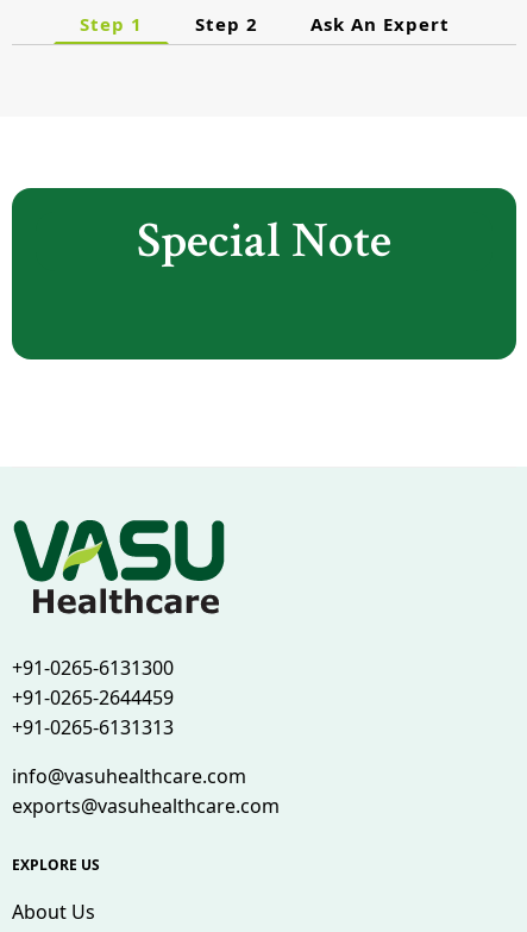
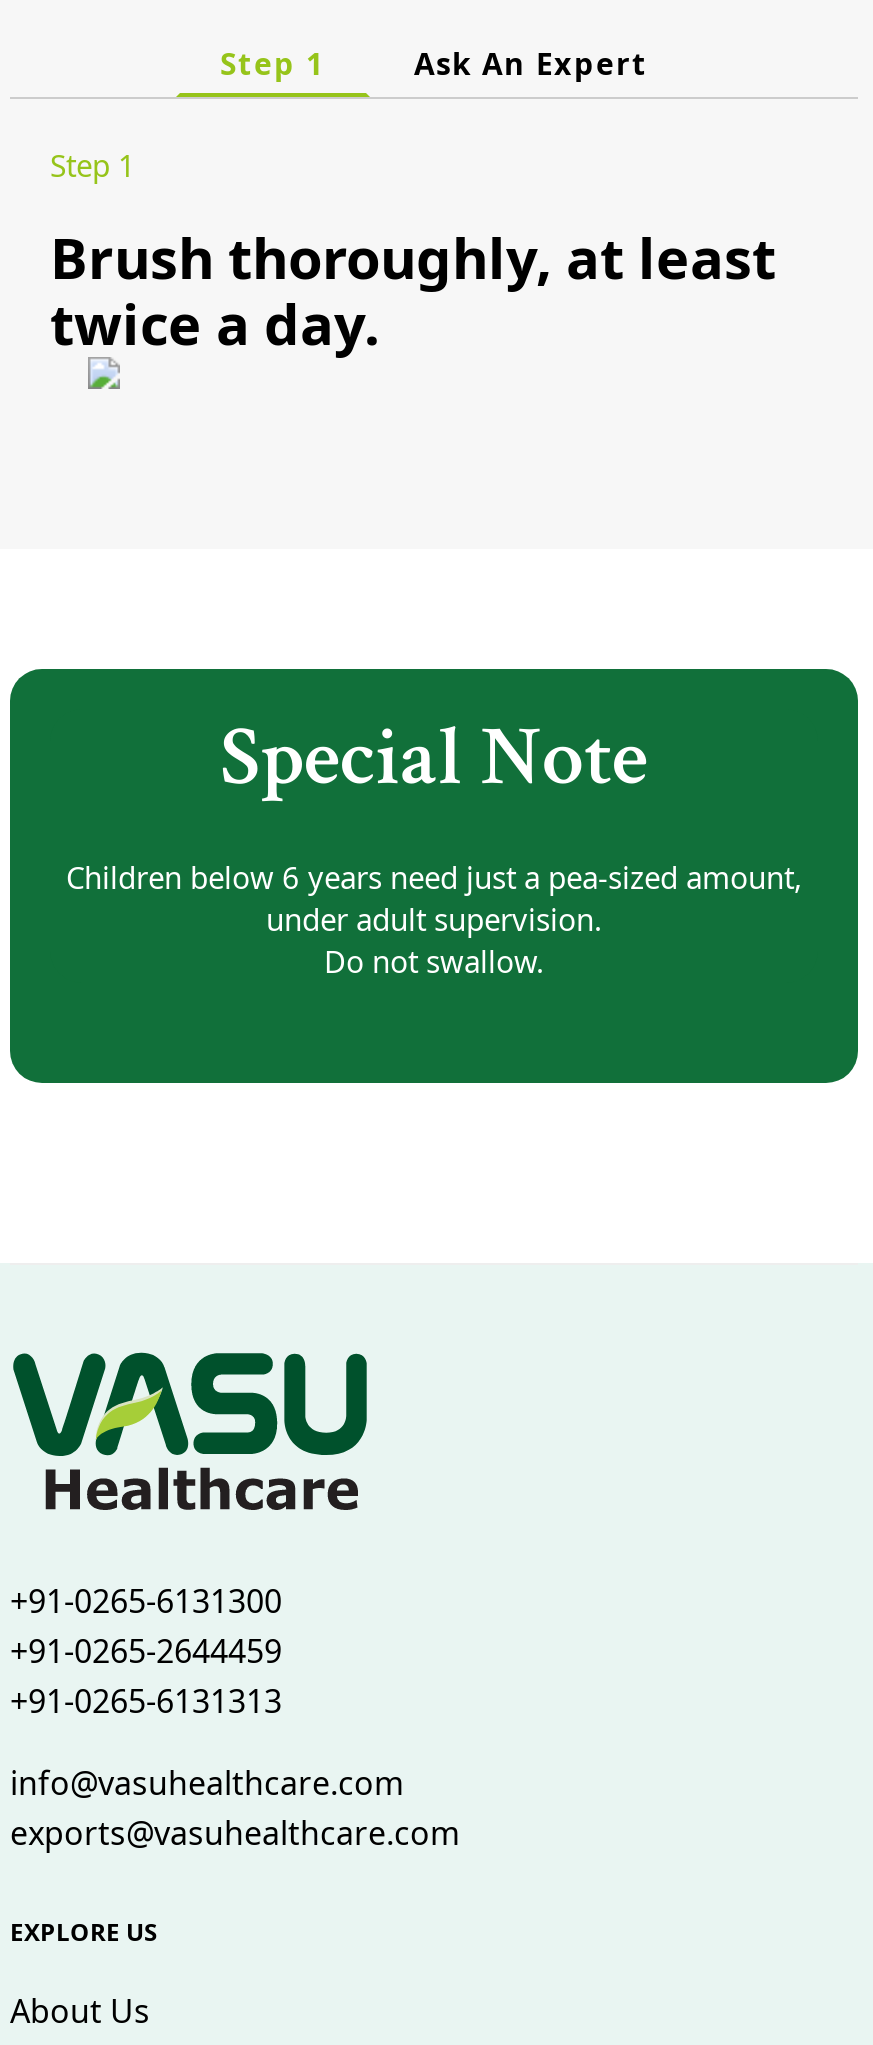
[195,12,258,36] Step 2 -> none
none -> [50,146,776,362] Step 1 | Brush thoroughly, at least | twice a day.
none -> [66,858,802,982] Children below 6 years need just a pea-sized amount, | under adult supervision. | Do not swallow.

